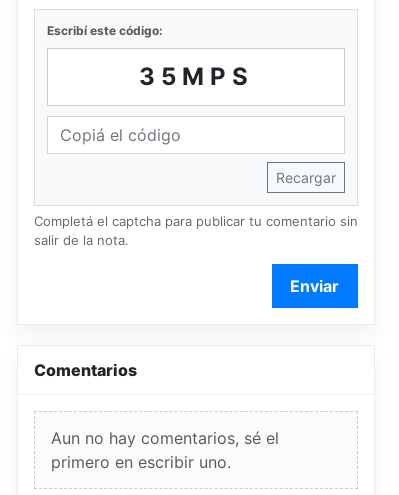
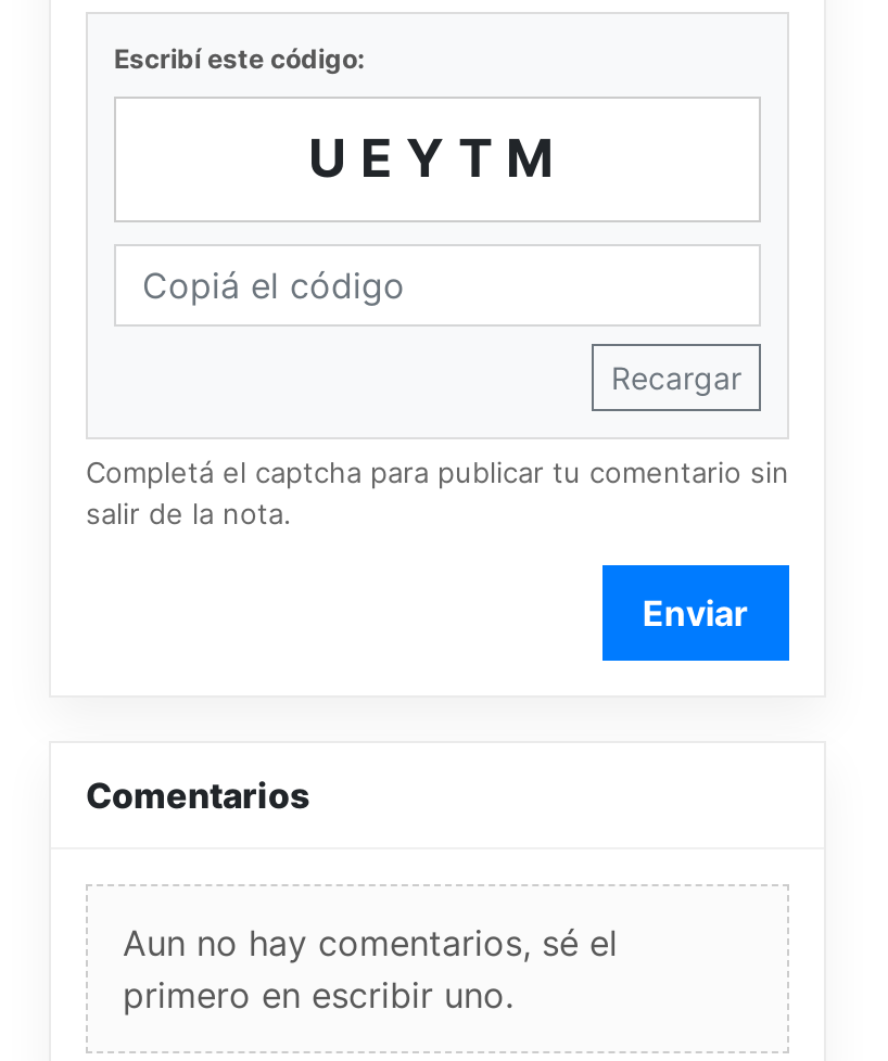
[138,62,253,91] 35MPS -> [308,127,567,190] UEYTM

